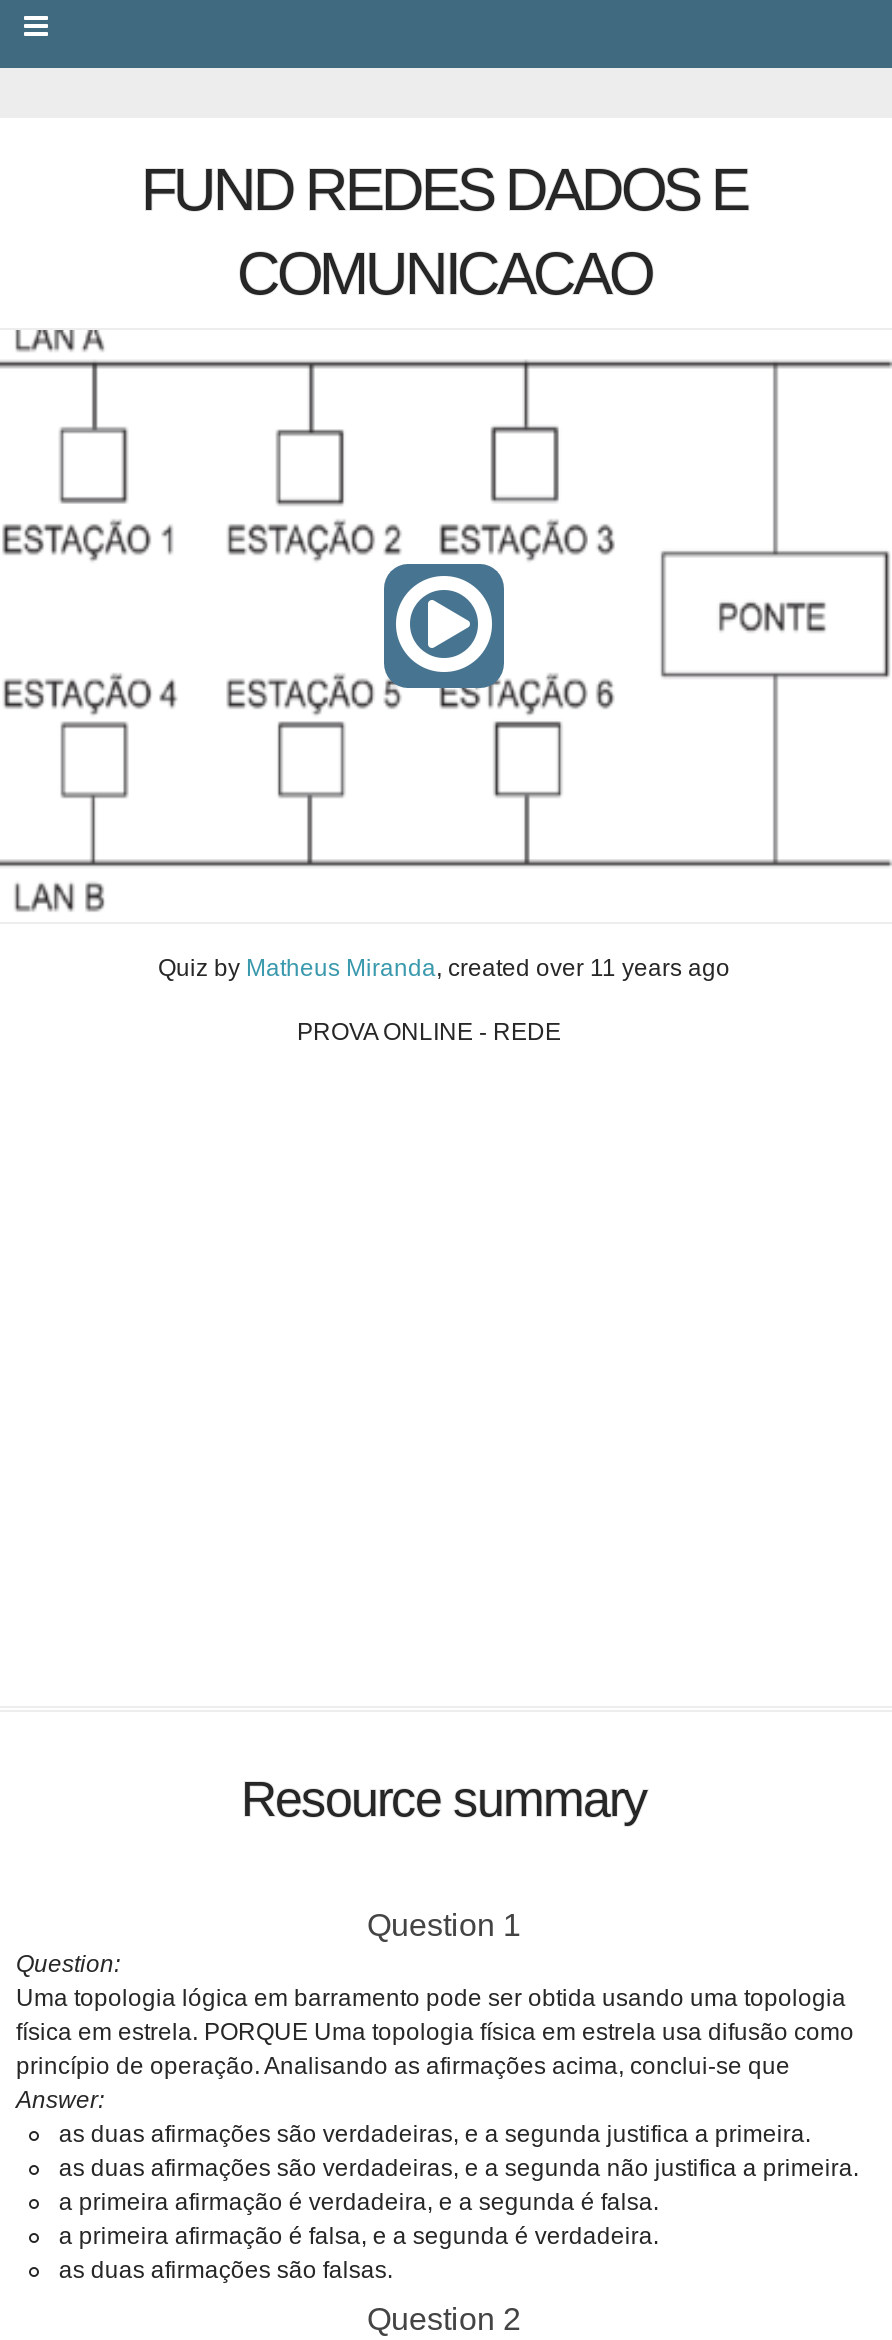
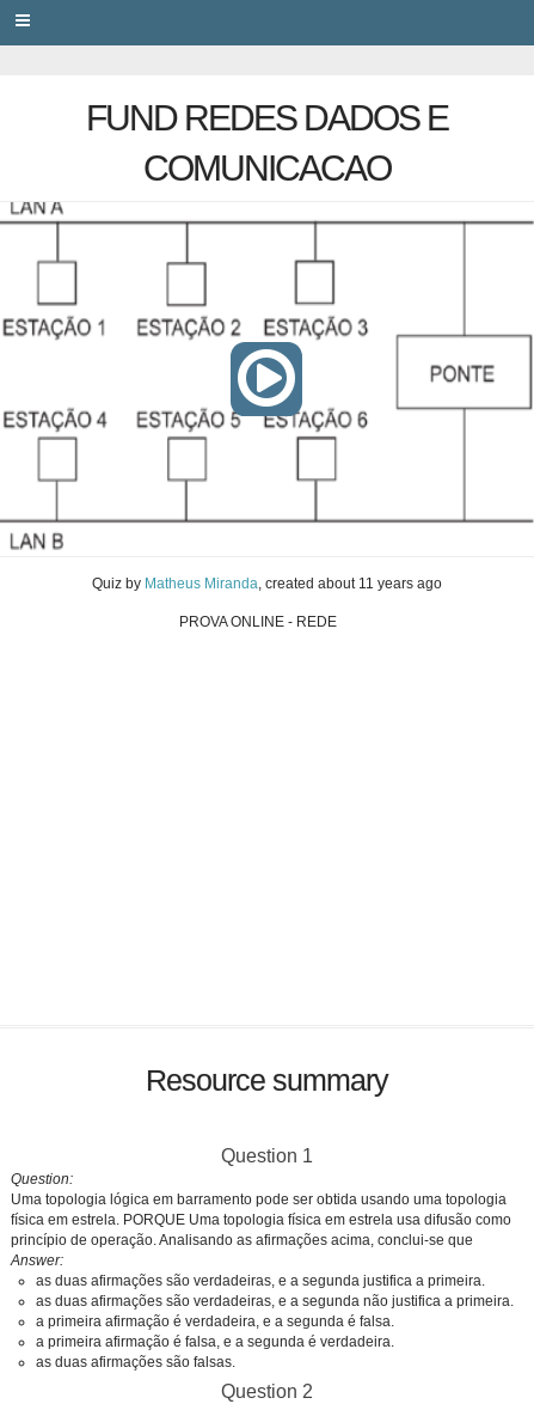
[158,953,730,981] Quiz by Matheus Miranda, created over 11 years ago -> [91,575,441,592] Quiz by Matheus Miranda, created about 11 years ago

